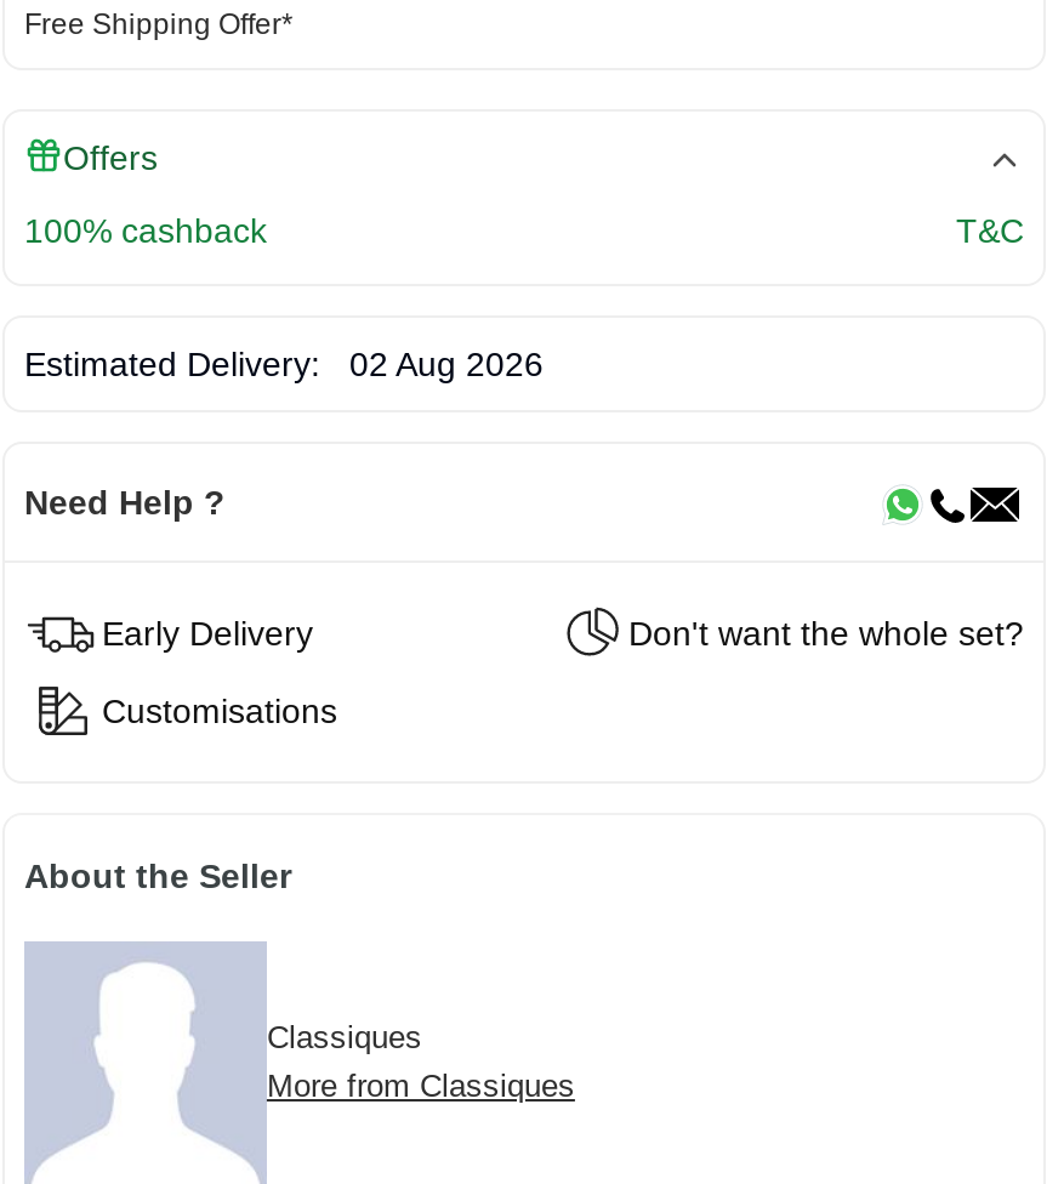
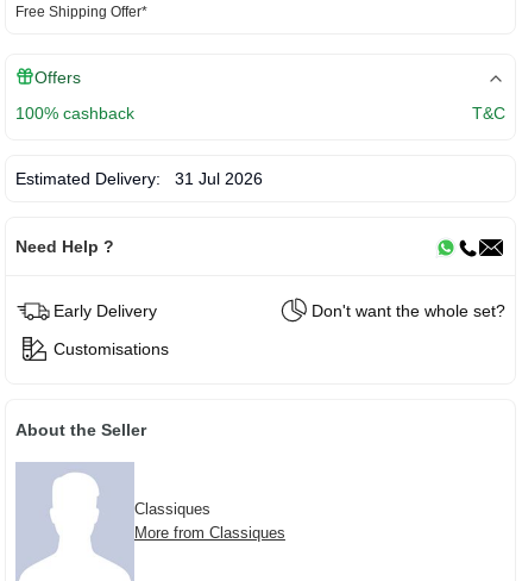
[24,345,544,384] Estimated Delivery: 02 Aug 2026 -> [15,169,263,188] Estimated Delivery: 31 Jul 2026

